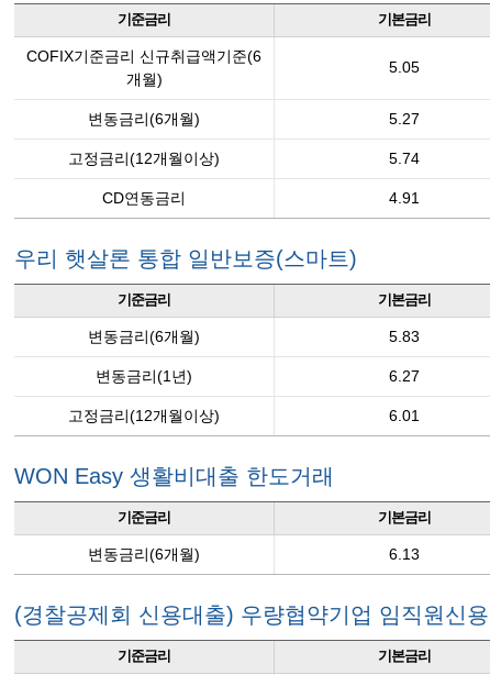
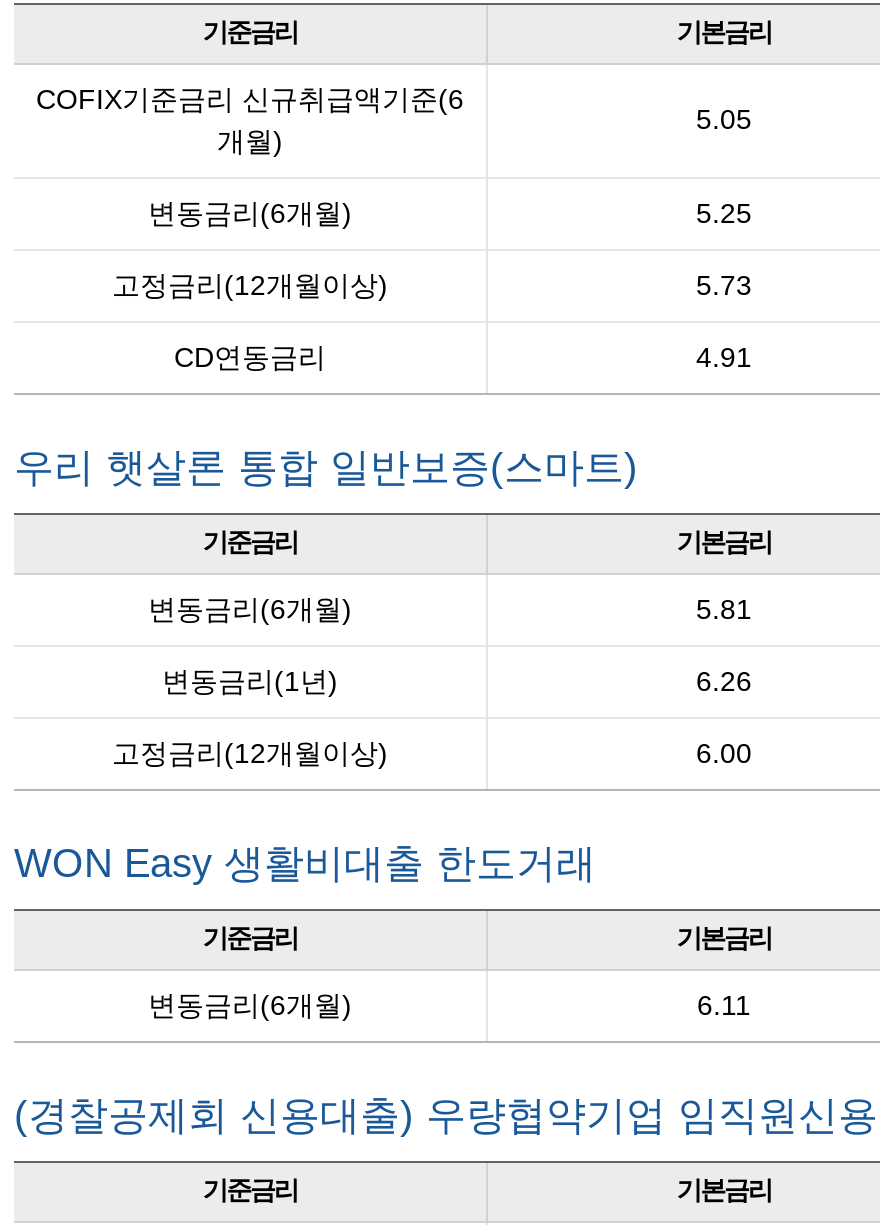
[389,110,420,128] 5.27 -> [696,198,752,230] 5.25
[389,150,420,167] 5.74 -> [696,270,752,302] 5.73
[389,328,420,346] 5.83 -> [696,594,752,626] 5.81
[389,368,420,385] 6.27 -> [696,666,752,698] 6.26
[389,407,420,425] 6.01 -> [696,738,752,770] 6.00
[389,546,420,563] 6.13 -> [697,990,751,1022] 6.11

